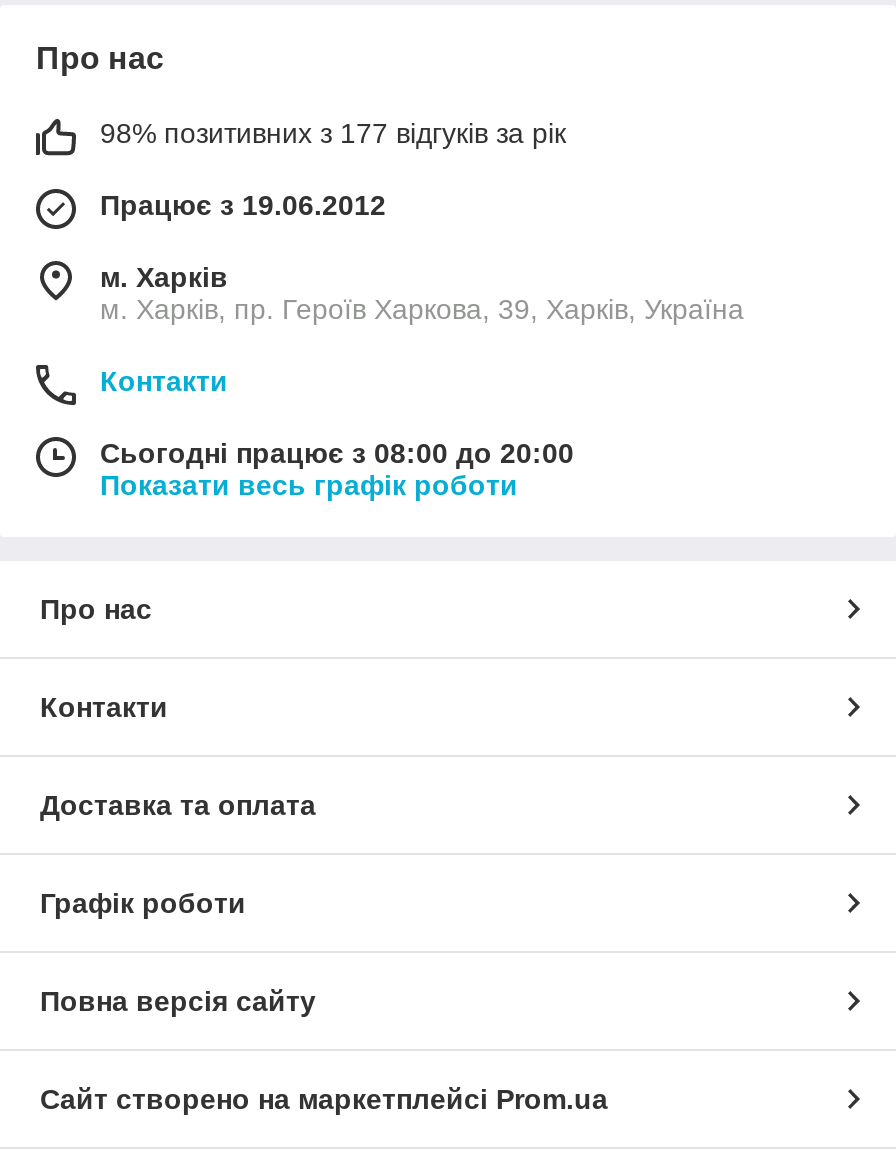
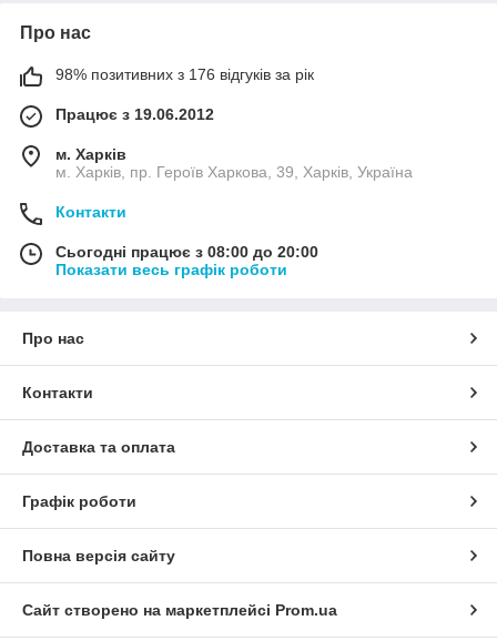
[100,118,566,150] 98% позитивних з 177 відгуків за рік -> [55,66,314,84] 98% позитивних з 176 відгуків за рік

